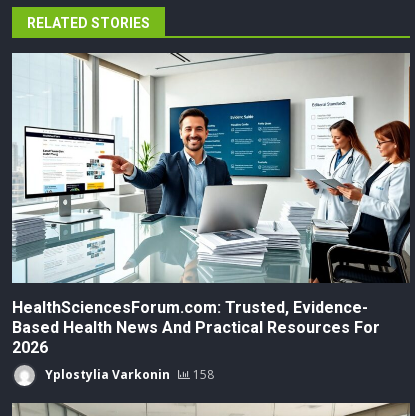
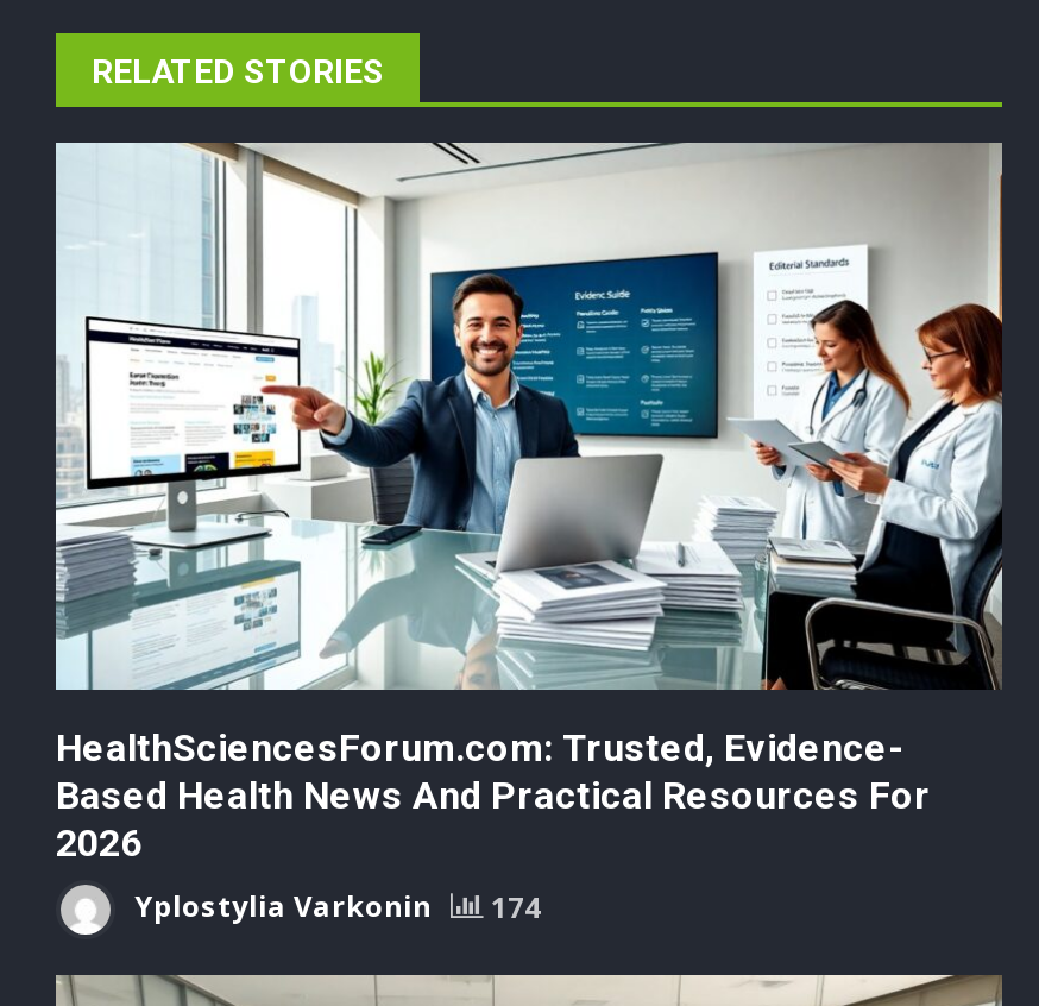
[42,366,214,383] Yplostylia Varkonin 158 -> [127,886,541,927] Yplostylia Varkonin 174

